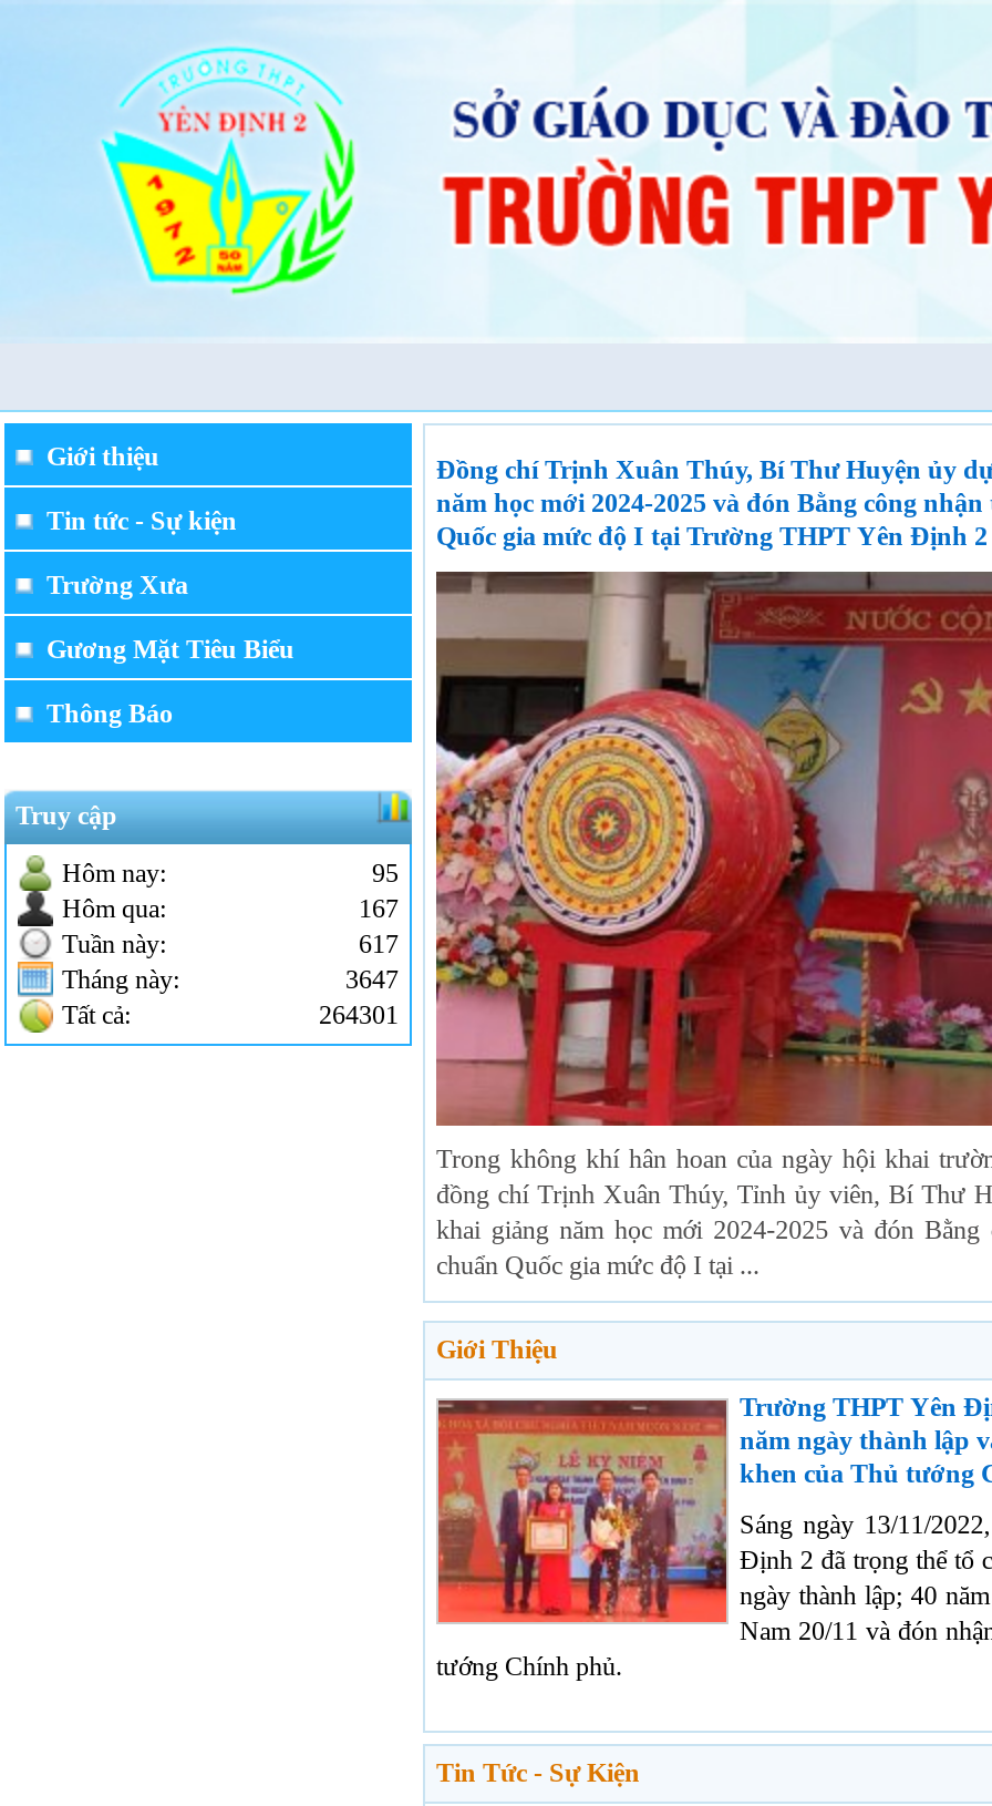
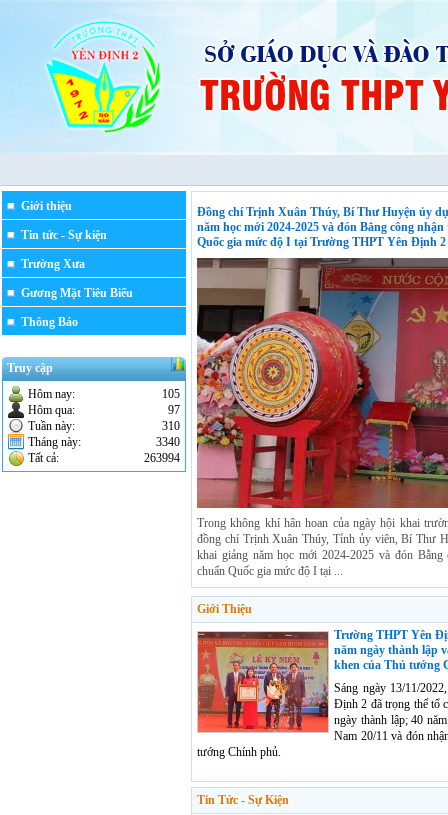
[372,858,399,889] 95 -> [162,387,180,401] 105
[359,893,399,924] 167 -> [168,403,180,417] 97
[359,928,399,960] 617 -> [162,419,180,433] 310
[345,964,399,995] 3647 -> [156,435,180,449] 3340
[319,999,399,1030] 264301 -> [144,451,180,465] 263994

